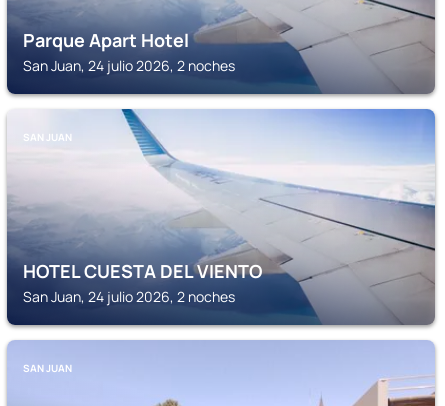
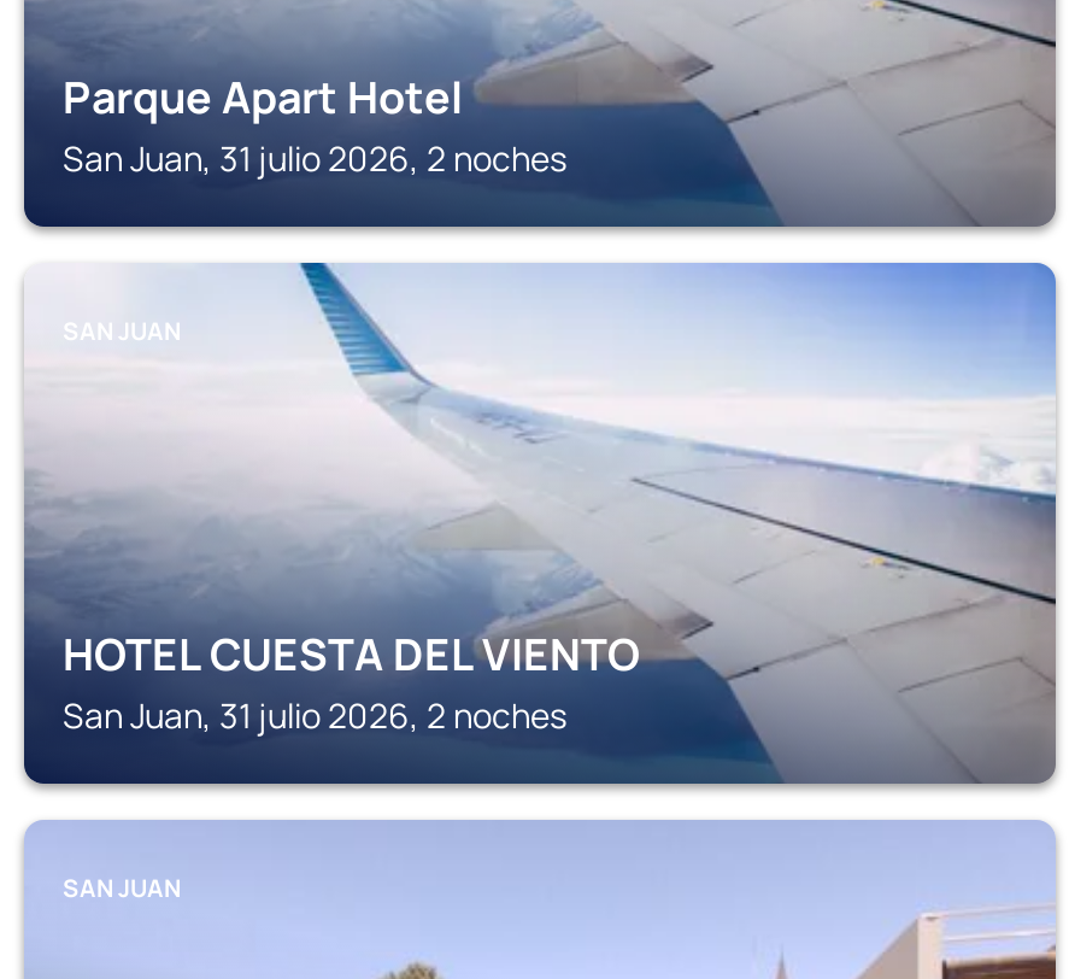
[23,56,235,75] San Juan, 24 julio 2026, 2 noches -> [63,135,566,181] San Juan, 31 julio 2026, 2 noches
[23,287,235,306] San Juan, 24 julio 2026, 2 noches -> [63,692,566,738] San Juan, 31 julio 2026, 2 noches

